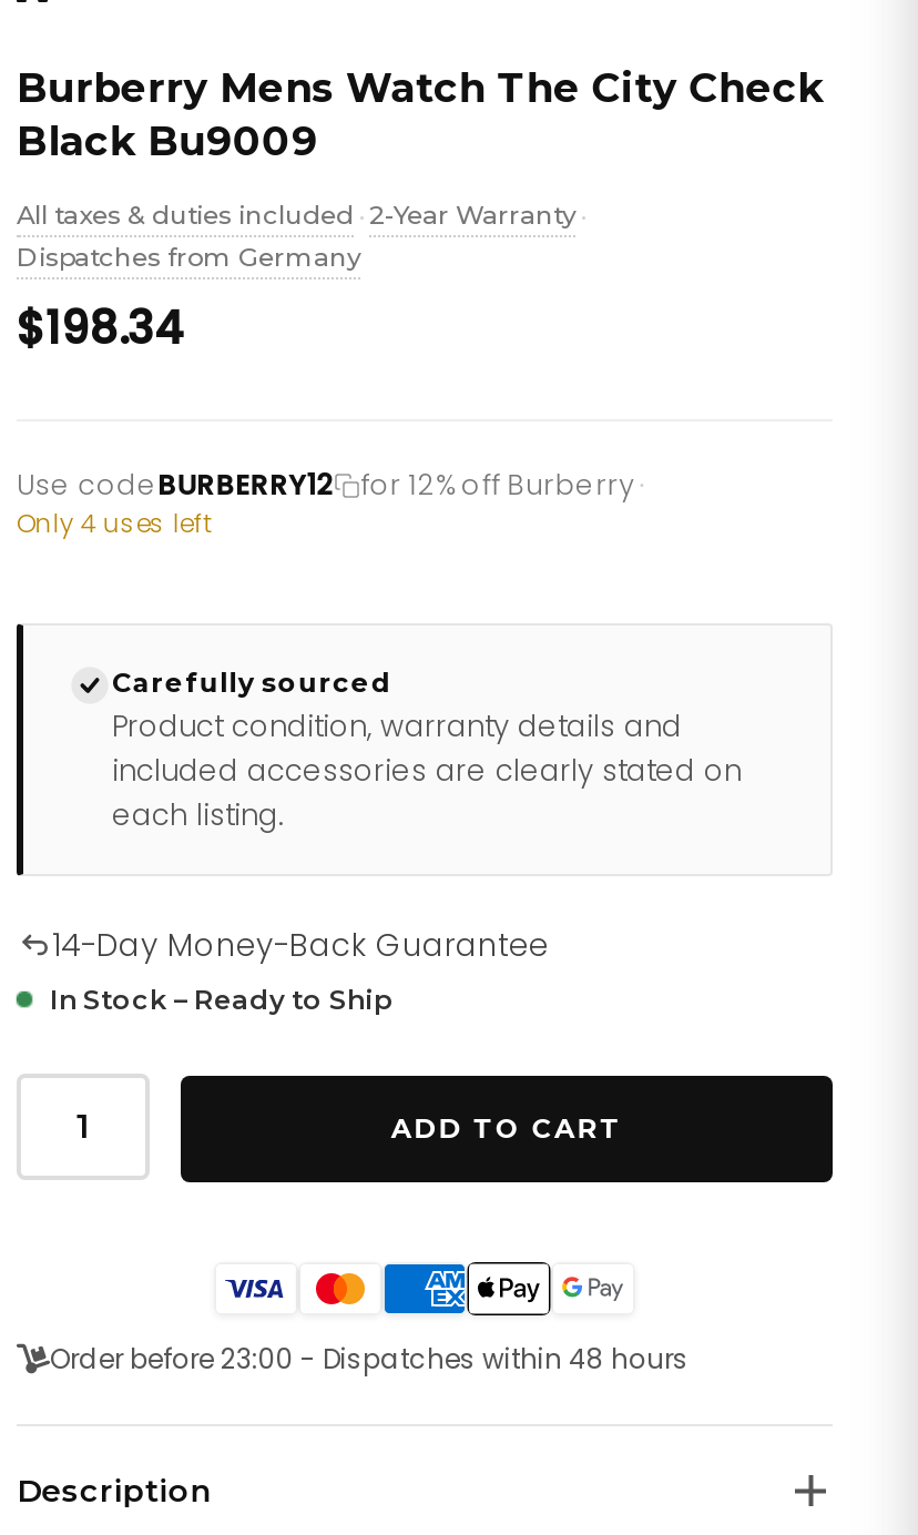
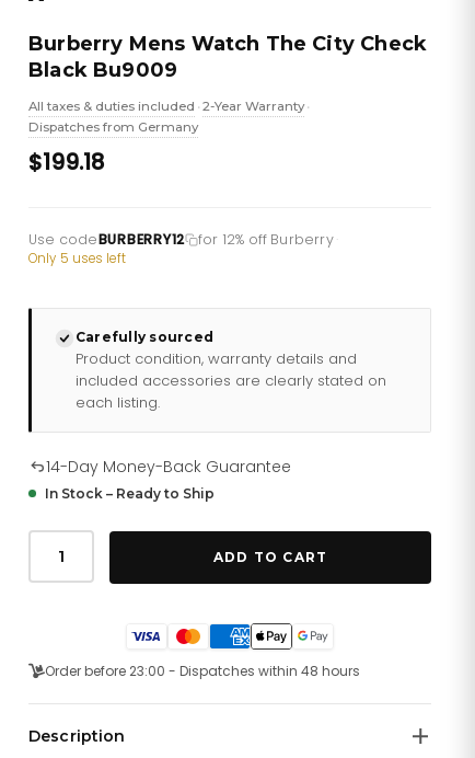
[17,296,183,358] $198.34 -> [28,146,105,177] $199.18
[17,505,211,540] Only 4 uses left -> [28,249,126,267] Only 5 uses left

